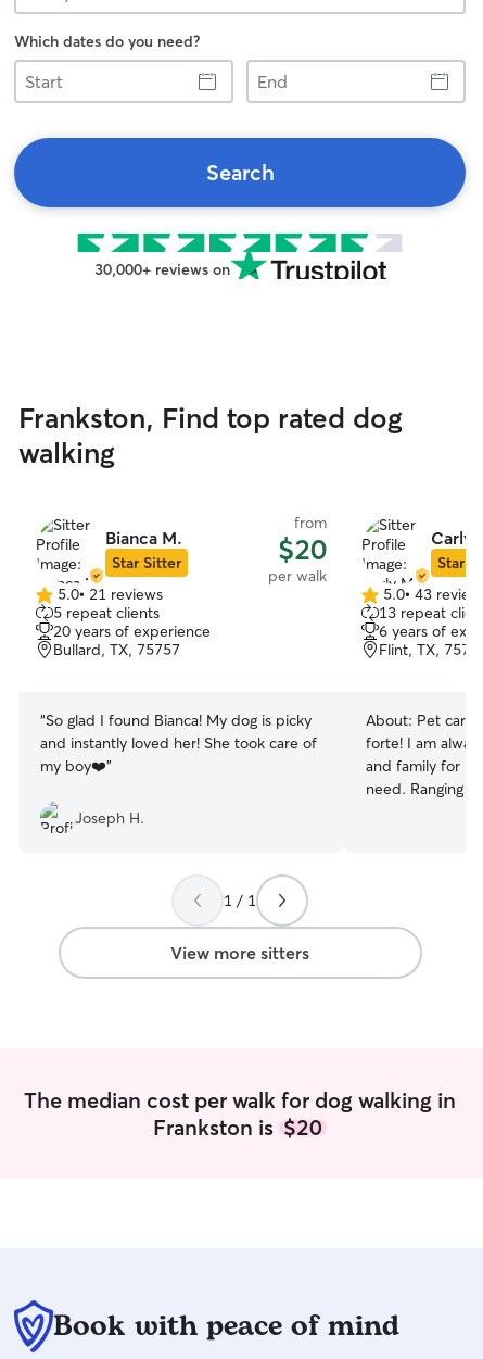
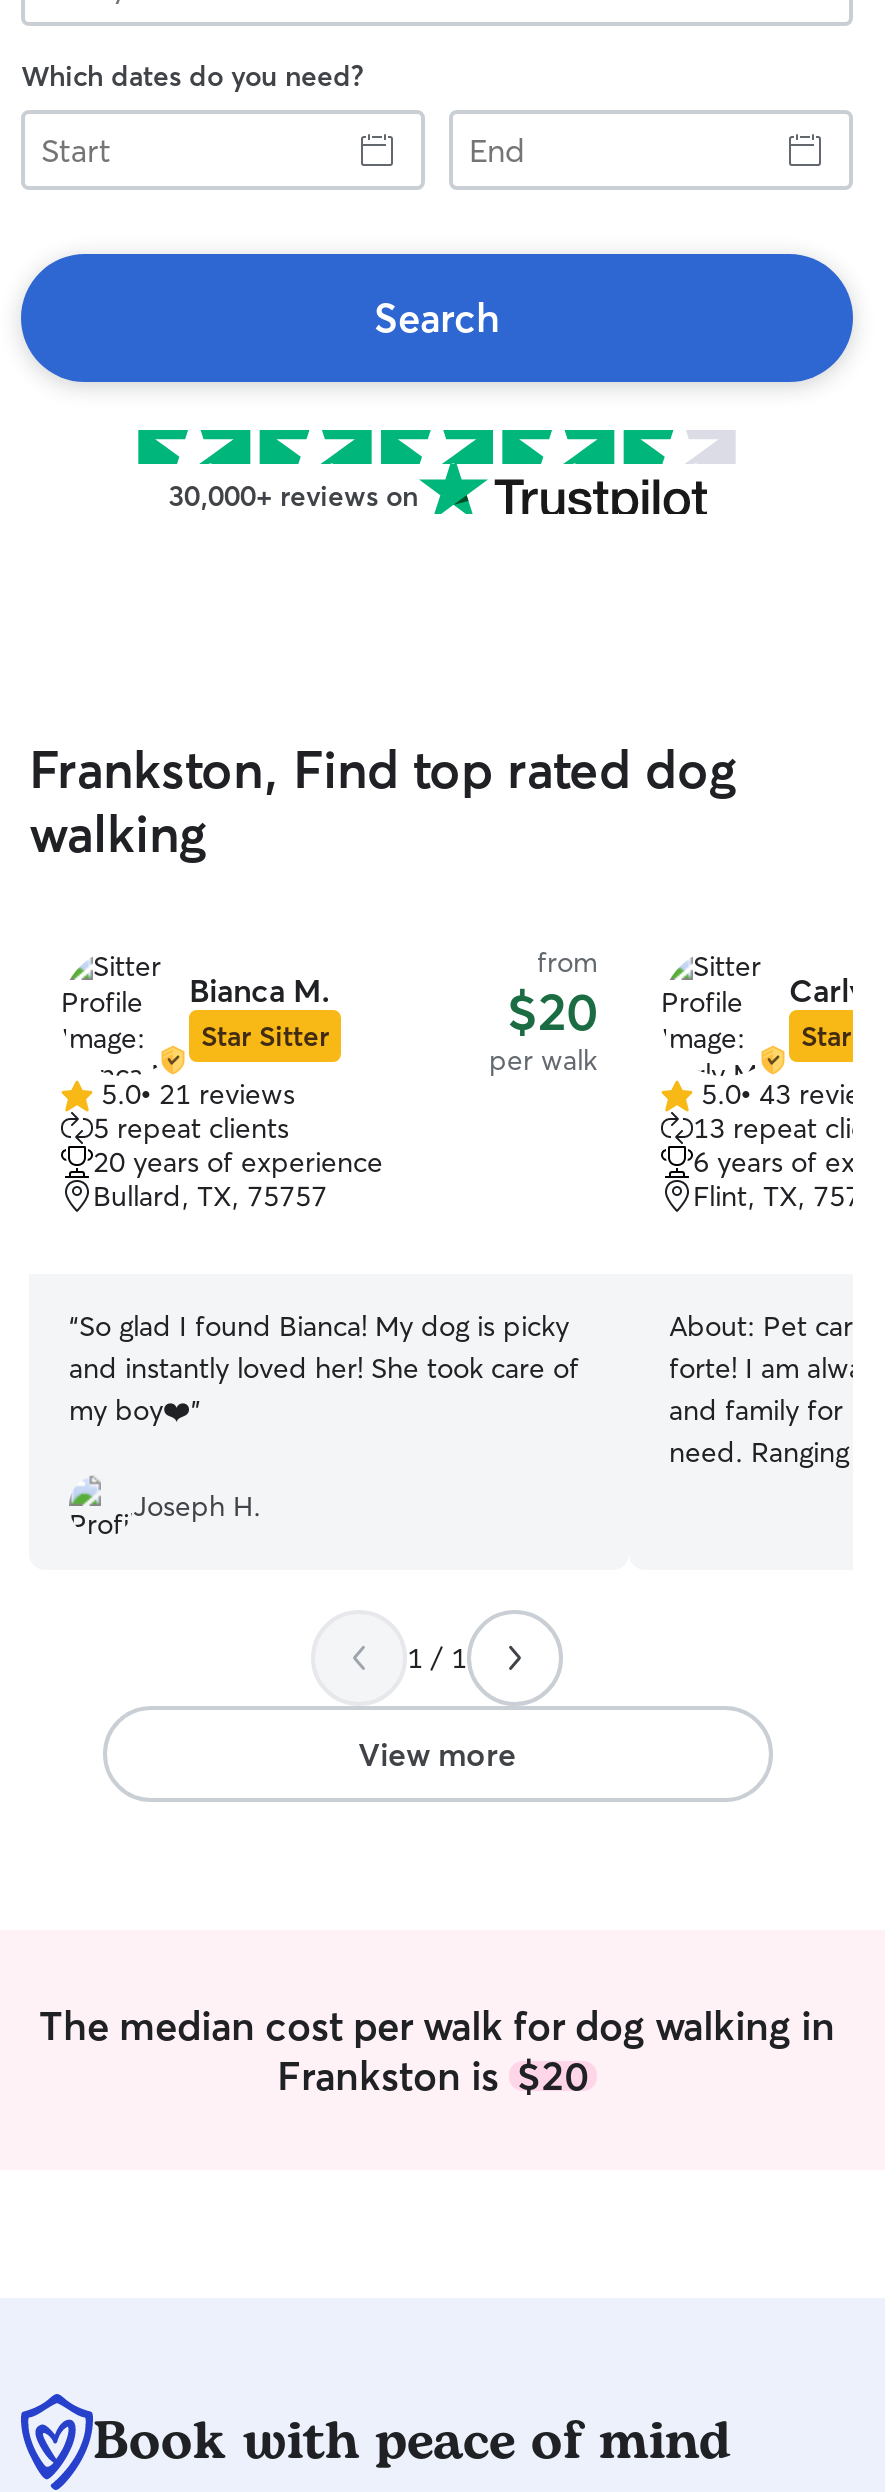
[170,942,309,964] View more sitters -> [358,1734,516,1774] View more

